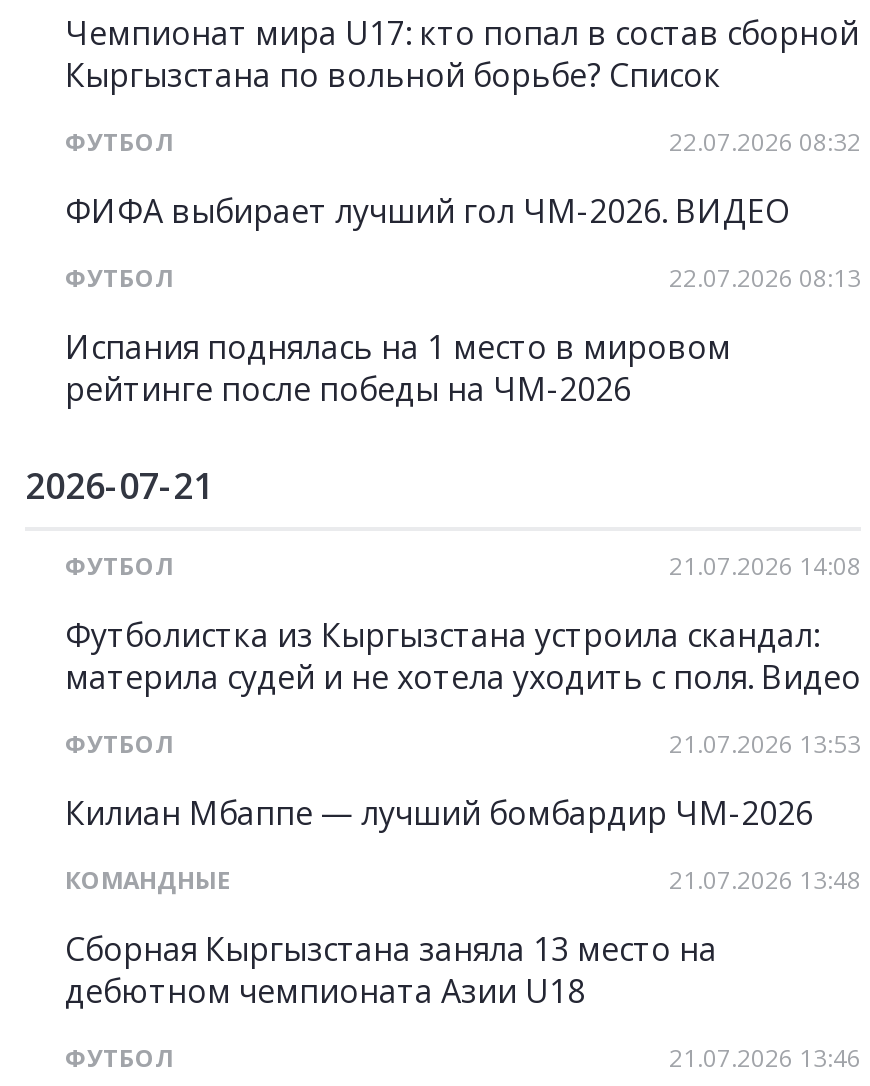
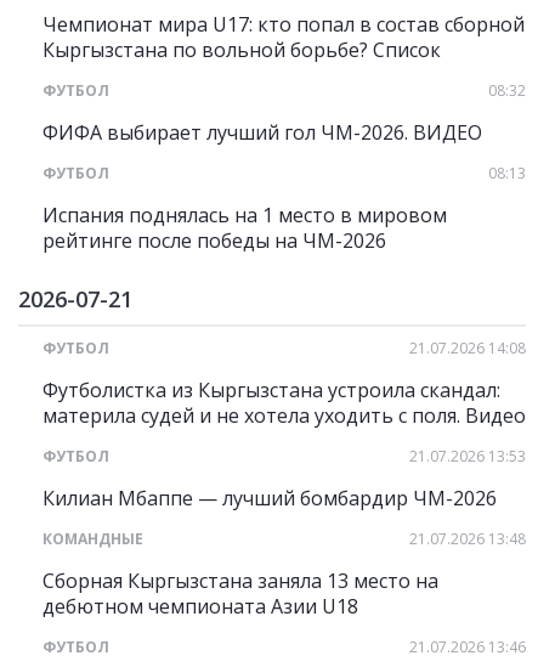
[669,125,861,159] 22.07.2026 08:32 -> [488,80,526,101] 08:32
[669,261,861,295] 22.07.2026 08:13 -> [488,163,526,183] 08:13

